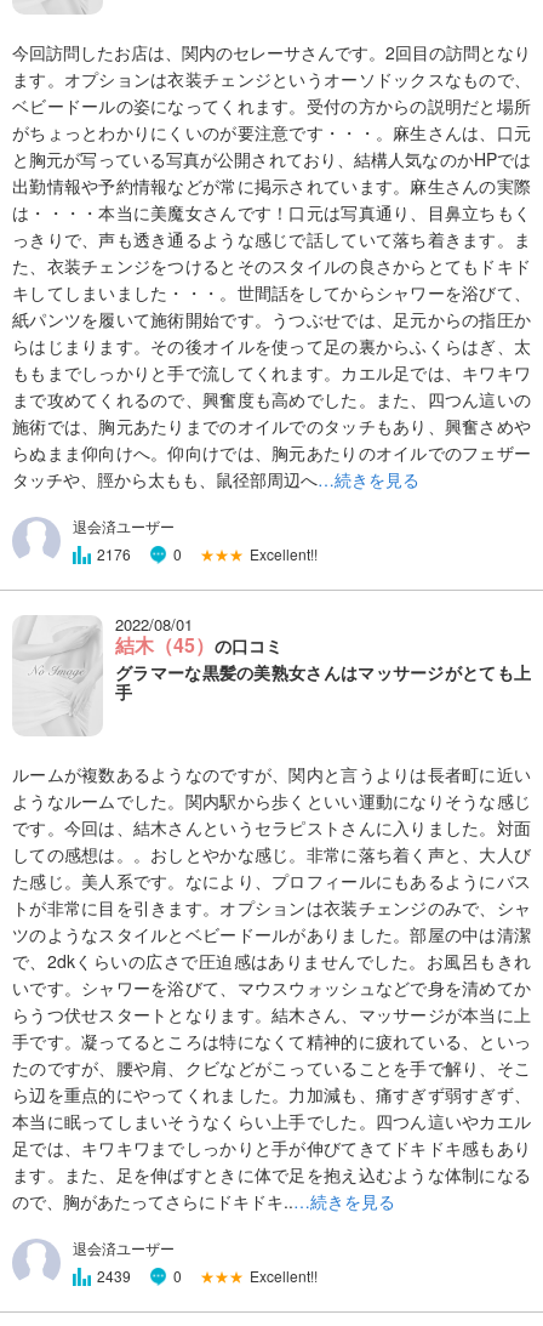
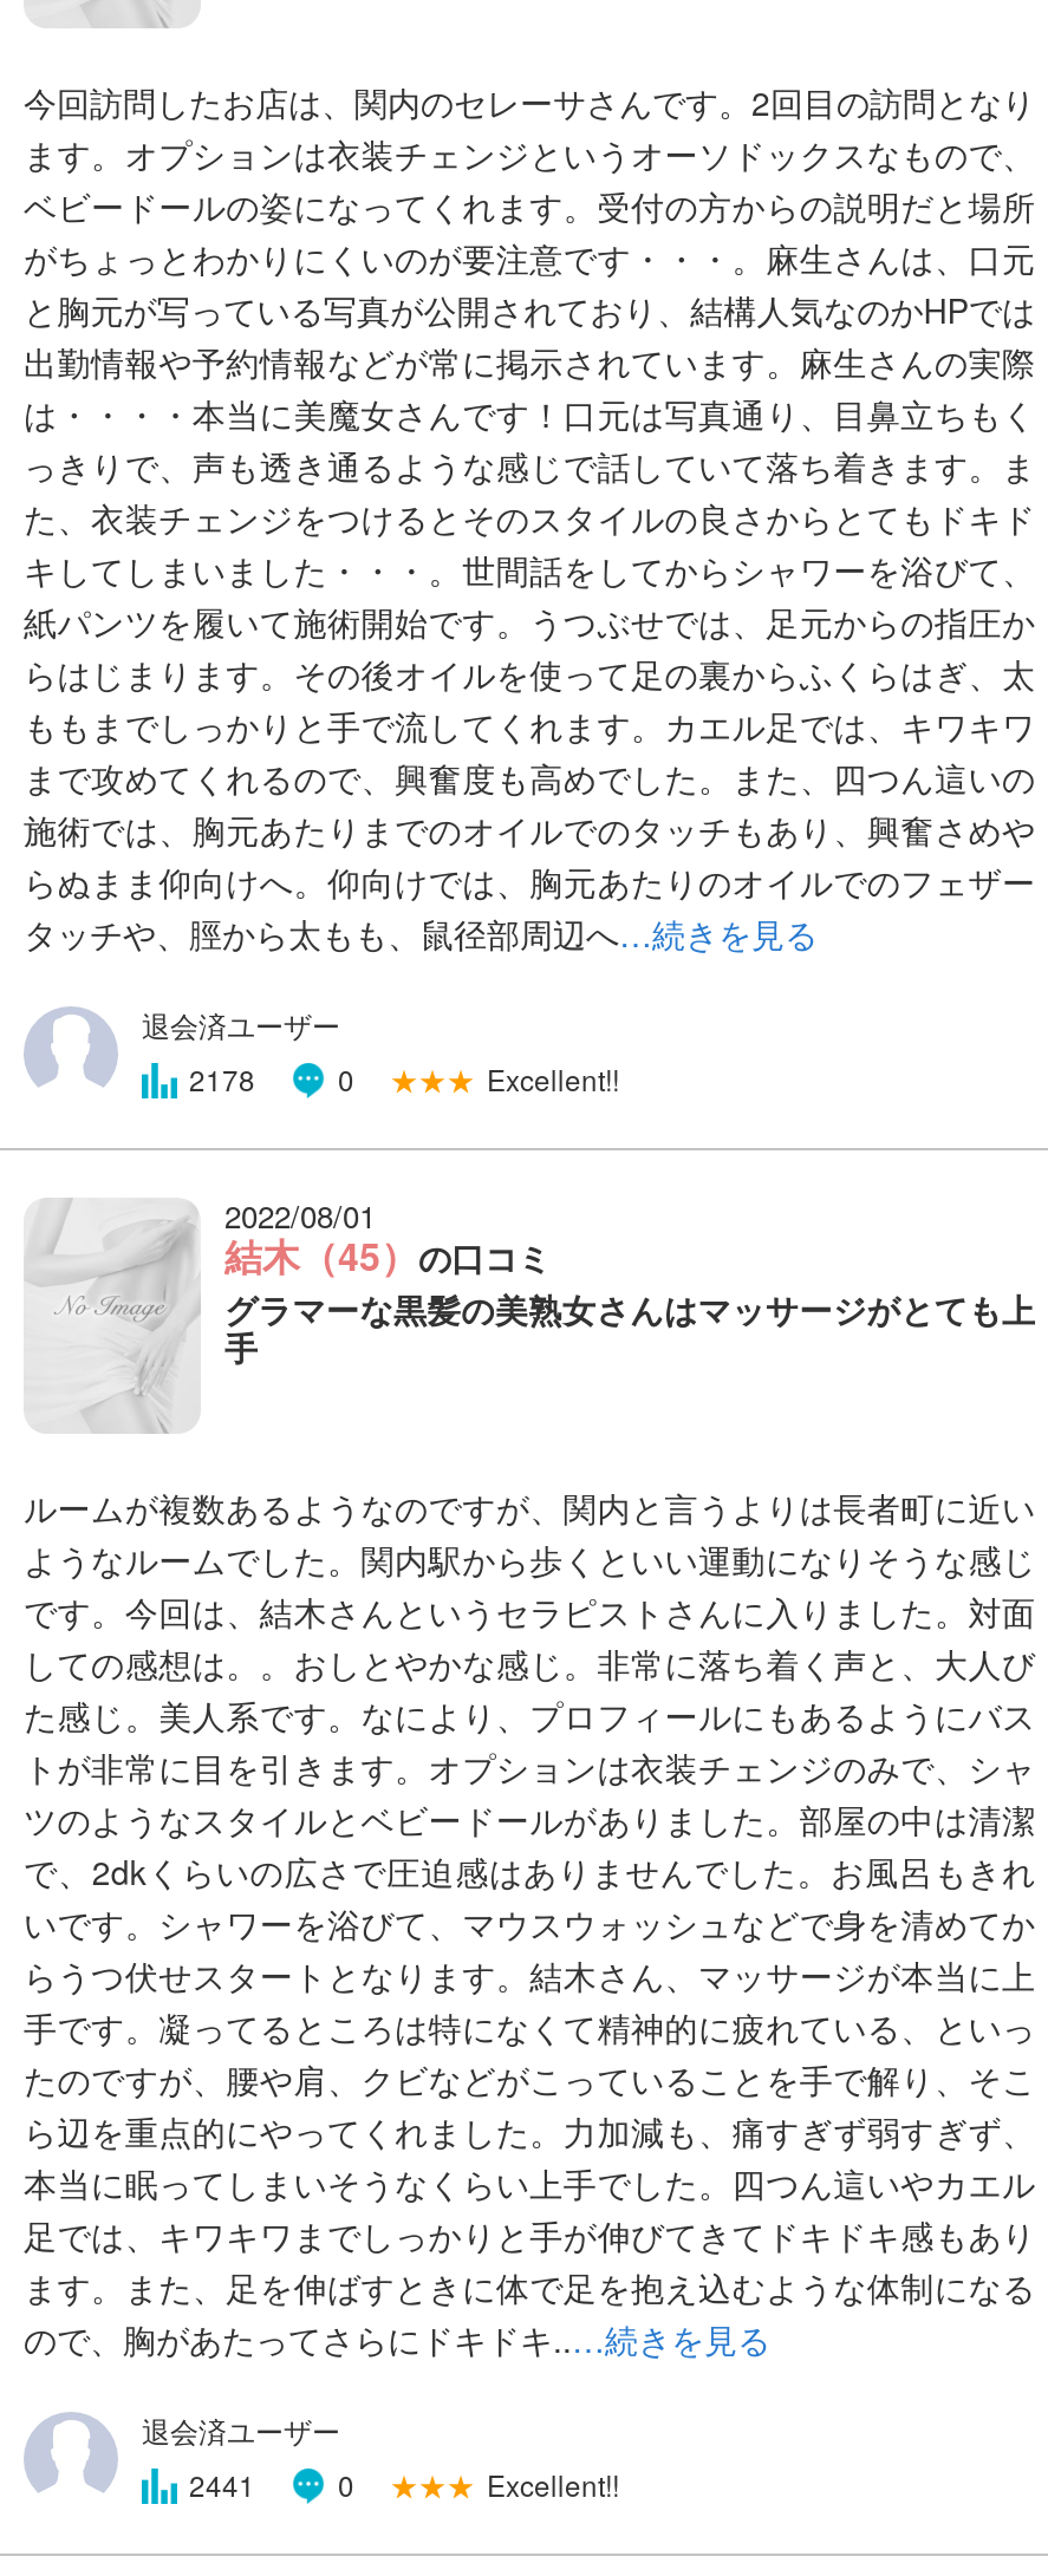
[97,544,131,564] 2176 -> [189,1058,255,1098] 2178
[97,1265,131,1286] 2439 -> [189,2464,255,2504] 2441

